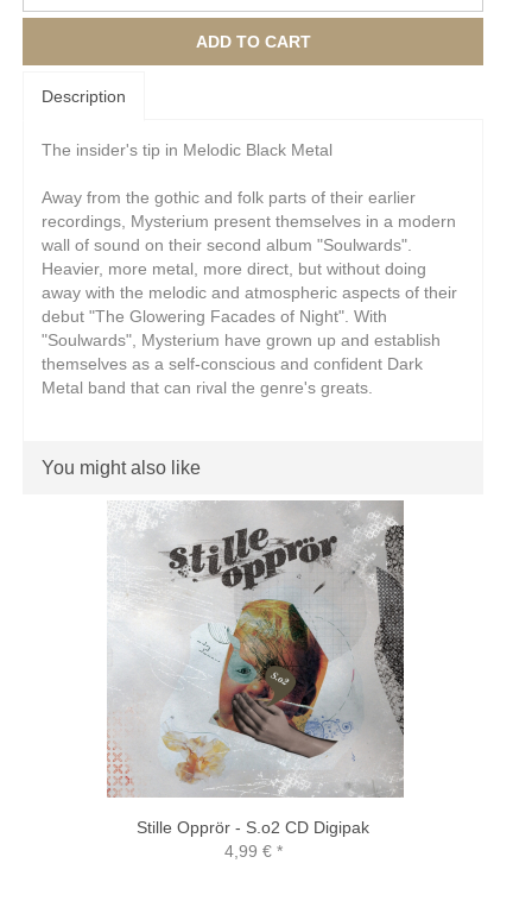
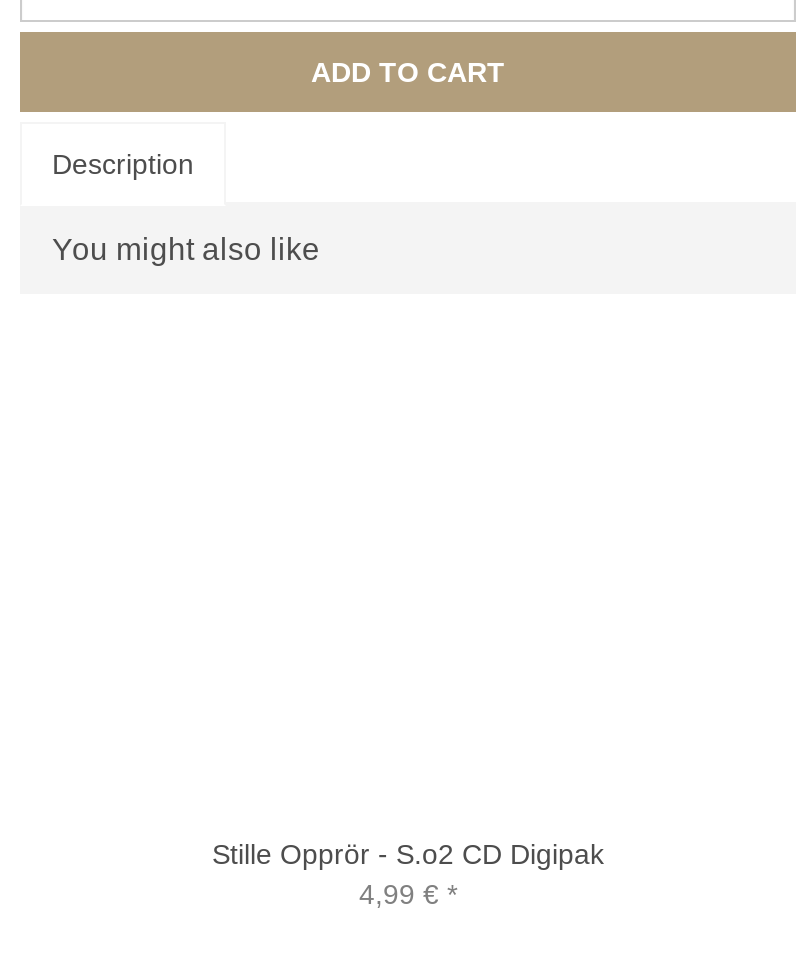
[42,140,457,397] The insider's tip in Melodic Black Metal | Away from the gothic and folk parts of their earlier | recordings, Mysterium present themselves in a modern | wall of sound on their second album "Soulwards". | Heavier, more metal, more direct, but without doing | away with the melodic and atmospheric aspects of their | debut "The Glowering Facades of Night". With | "Soulwards", Mysterium have grown up and establish | themselves as a self-conscious and confident Dark | Metal band that can rival the genre's greats. -> none
[106,499,405,799] [image] -> none

